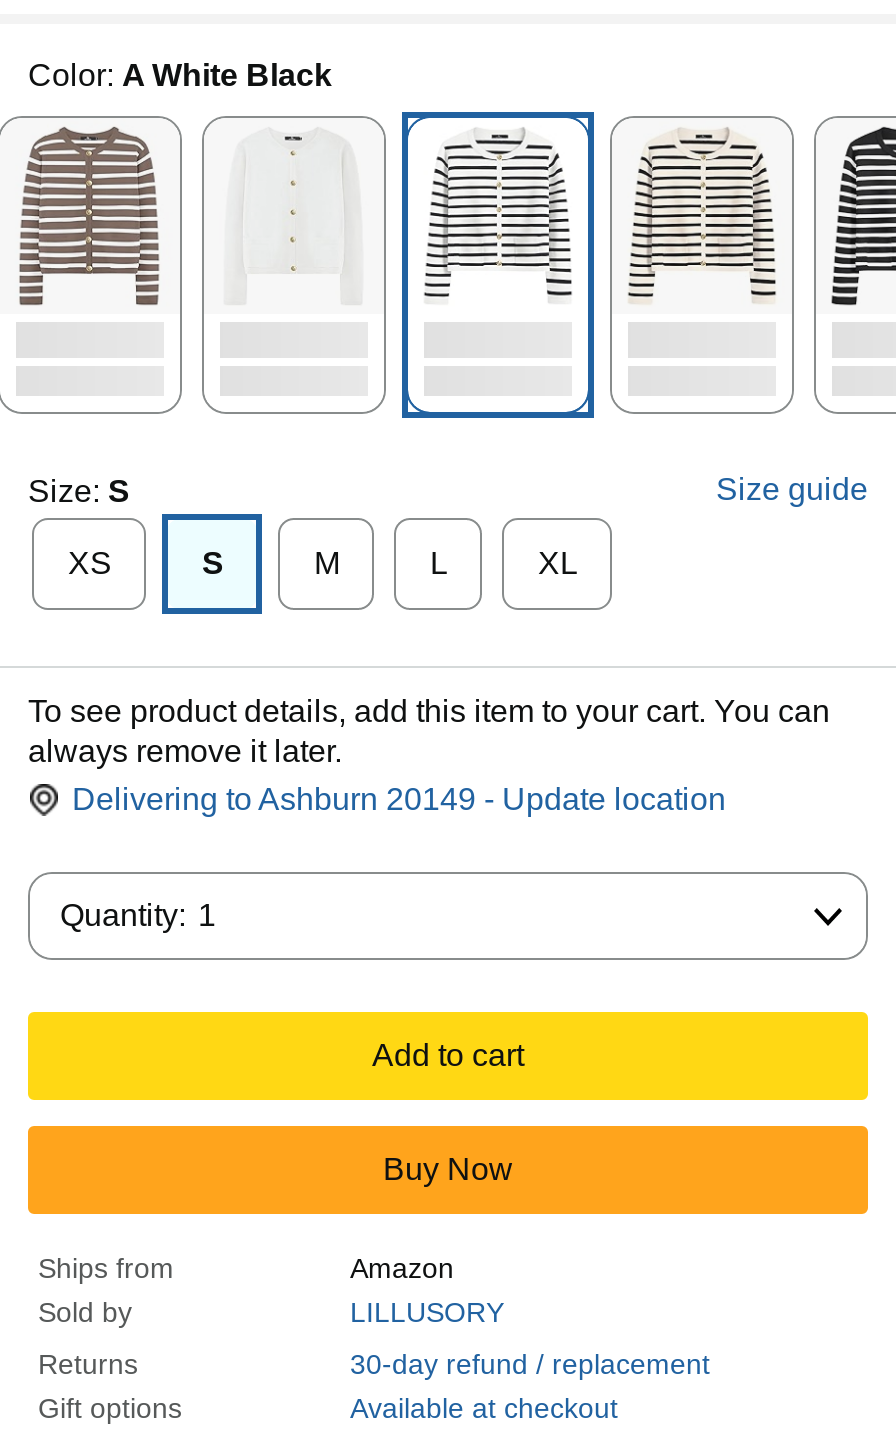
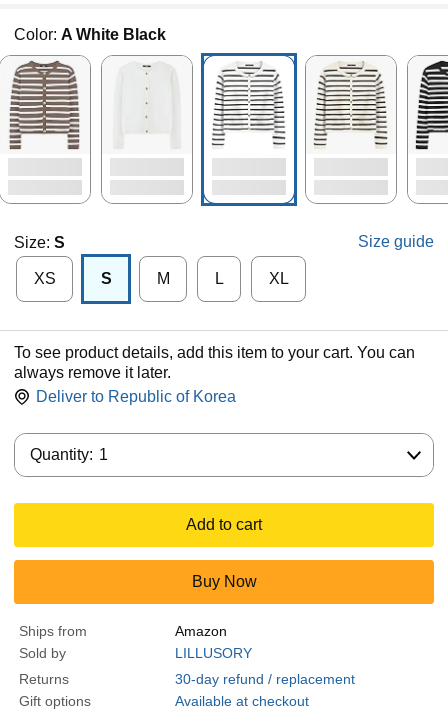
[72,782,726,816] Delivering to Ashburn 20149 - Update location -> [36,388,236,405] Deliver to Republic of Korea

